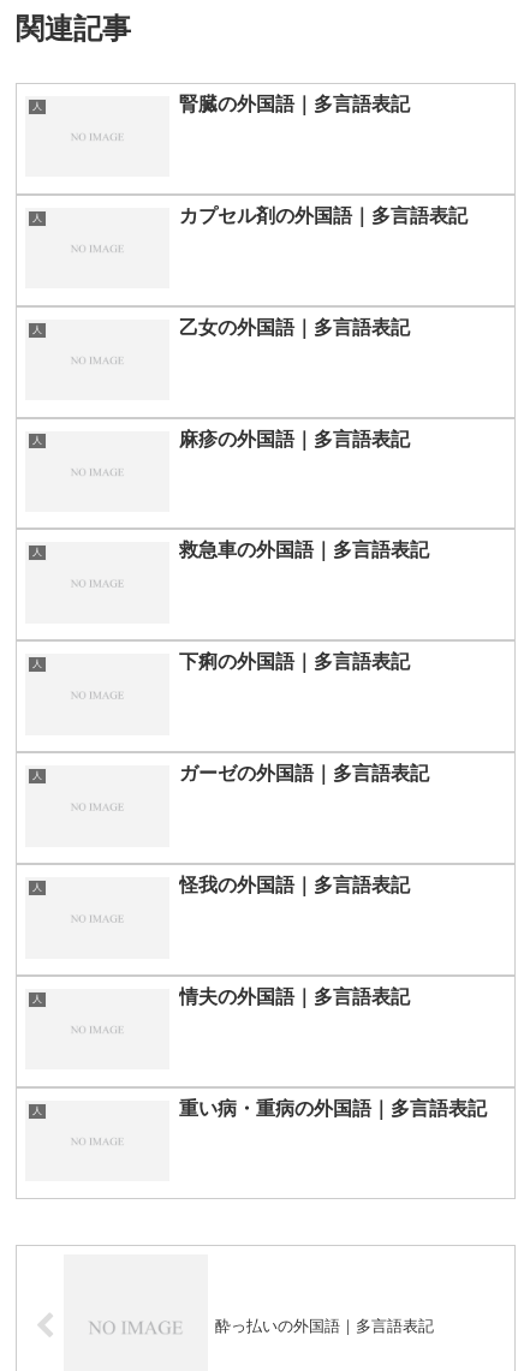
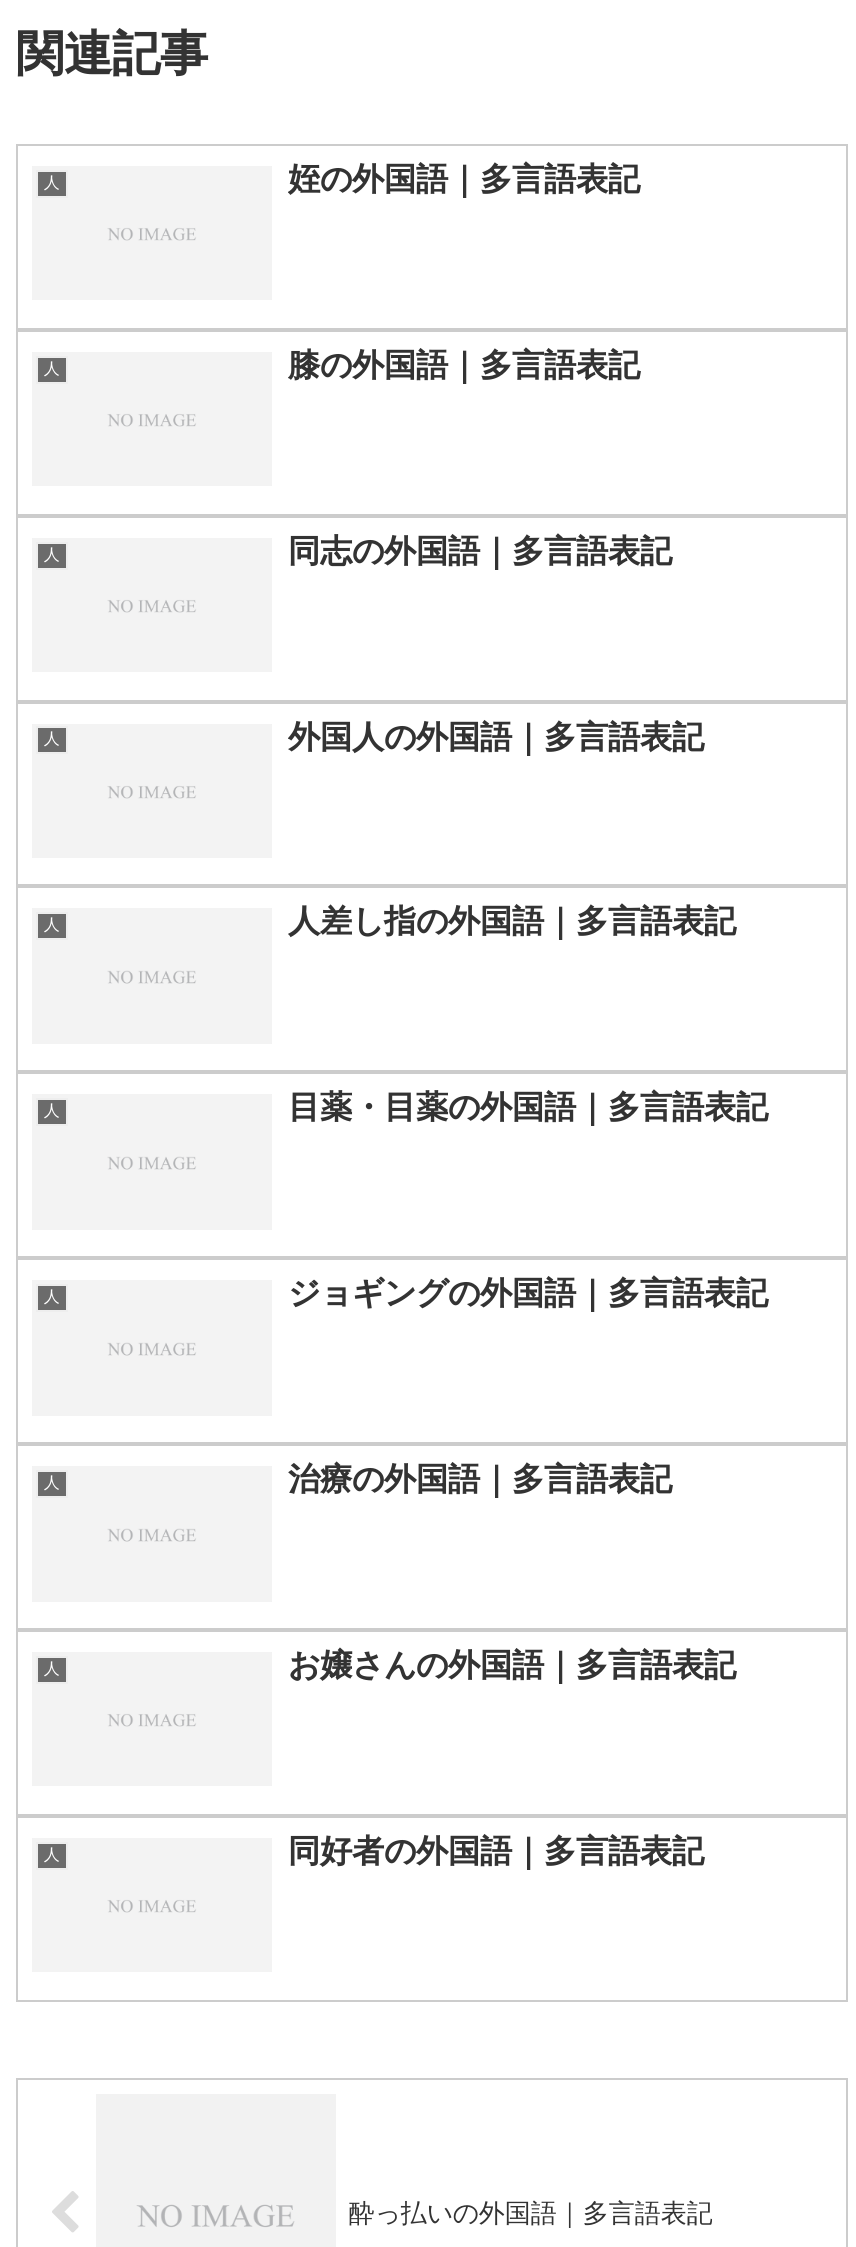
[179,94,410,114] 腎臓の外国語｜多言語表記 -> [288,162,640,196] 姪の外国語｜多言語表記
[179,205,468,226] カプセル剤の外国語｜多言語表記 -> [288,348,640,382] 膝の外国語｜多言語表記
[179,317,410,337] 乙女の外国語｜多言語表記 -> [288,533,672,567] 同志の外国語｜多言語表記
[179,428,410,449] 麻疹の外国語｜多言語表記 -> [288,719,704,753] 外国人の外国語｜多言語表記
[179,540,429,560] 救急車の外国語｜多言語表記 -> [288,905,736,939] 人差し指の外国語｜多言語表記
[179,652,410,672] 下痢の外国語｜多言語表記 -> [288,1091,768,1125] 目薬・目薬の外国語｜多言語表記
[179,763,429,784] ガーゼの外国語｜多言語表記 -> [288,1276,768,1310] ジョギングの外国語｜多言語表記
[179,875,410,895] 怪我の外国語｜多言語表記 -> [288,1462,672,1496] 治療の外国語｜多言語表記
[179,986,410,1007] 情夫の外国語｜多言語表記 -> [288,1648,736,1682] お嬢さんの外国語｜多言語表記
[179,1098,487,1119] 重い病・重病の外国語｜多言語表記 -> [288,1834,704,1868] 同好者の外国語｜多言語表記

